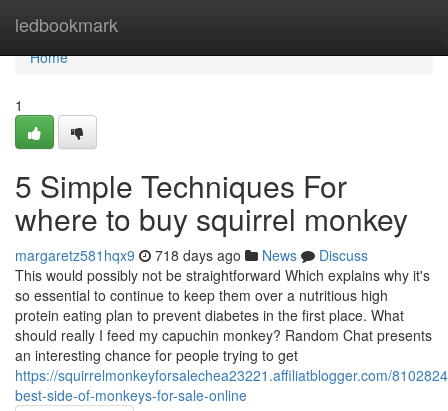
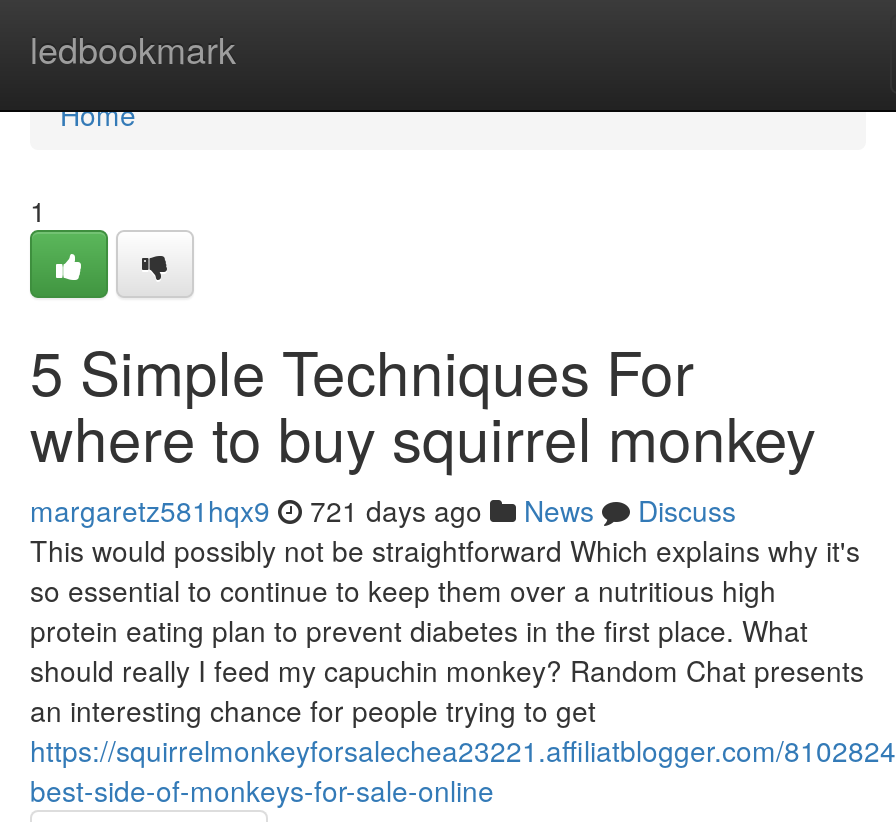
[15,245,368,265] margaretz581hqx9 718 days ago News Discuss -> [30,490,736,530] margaretz581hqx9 721 days ago News Discuss

